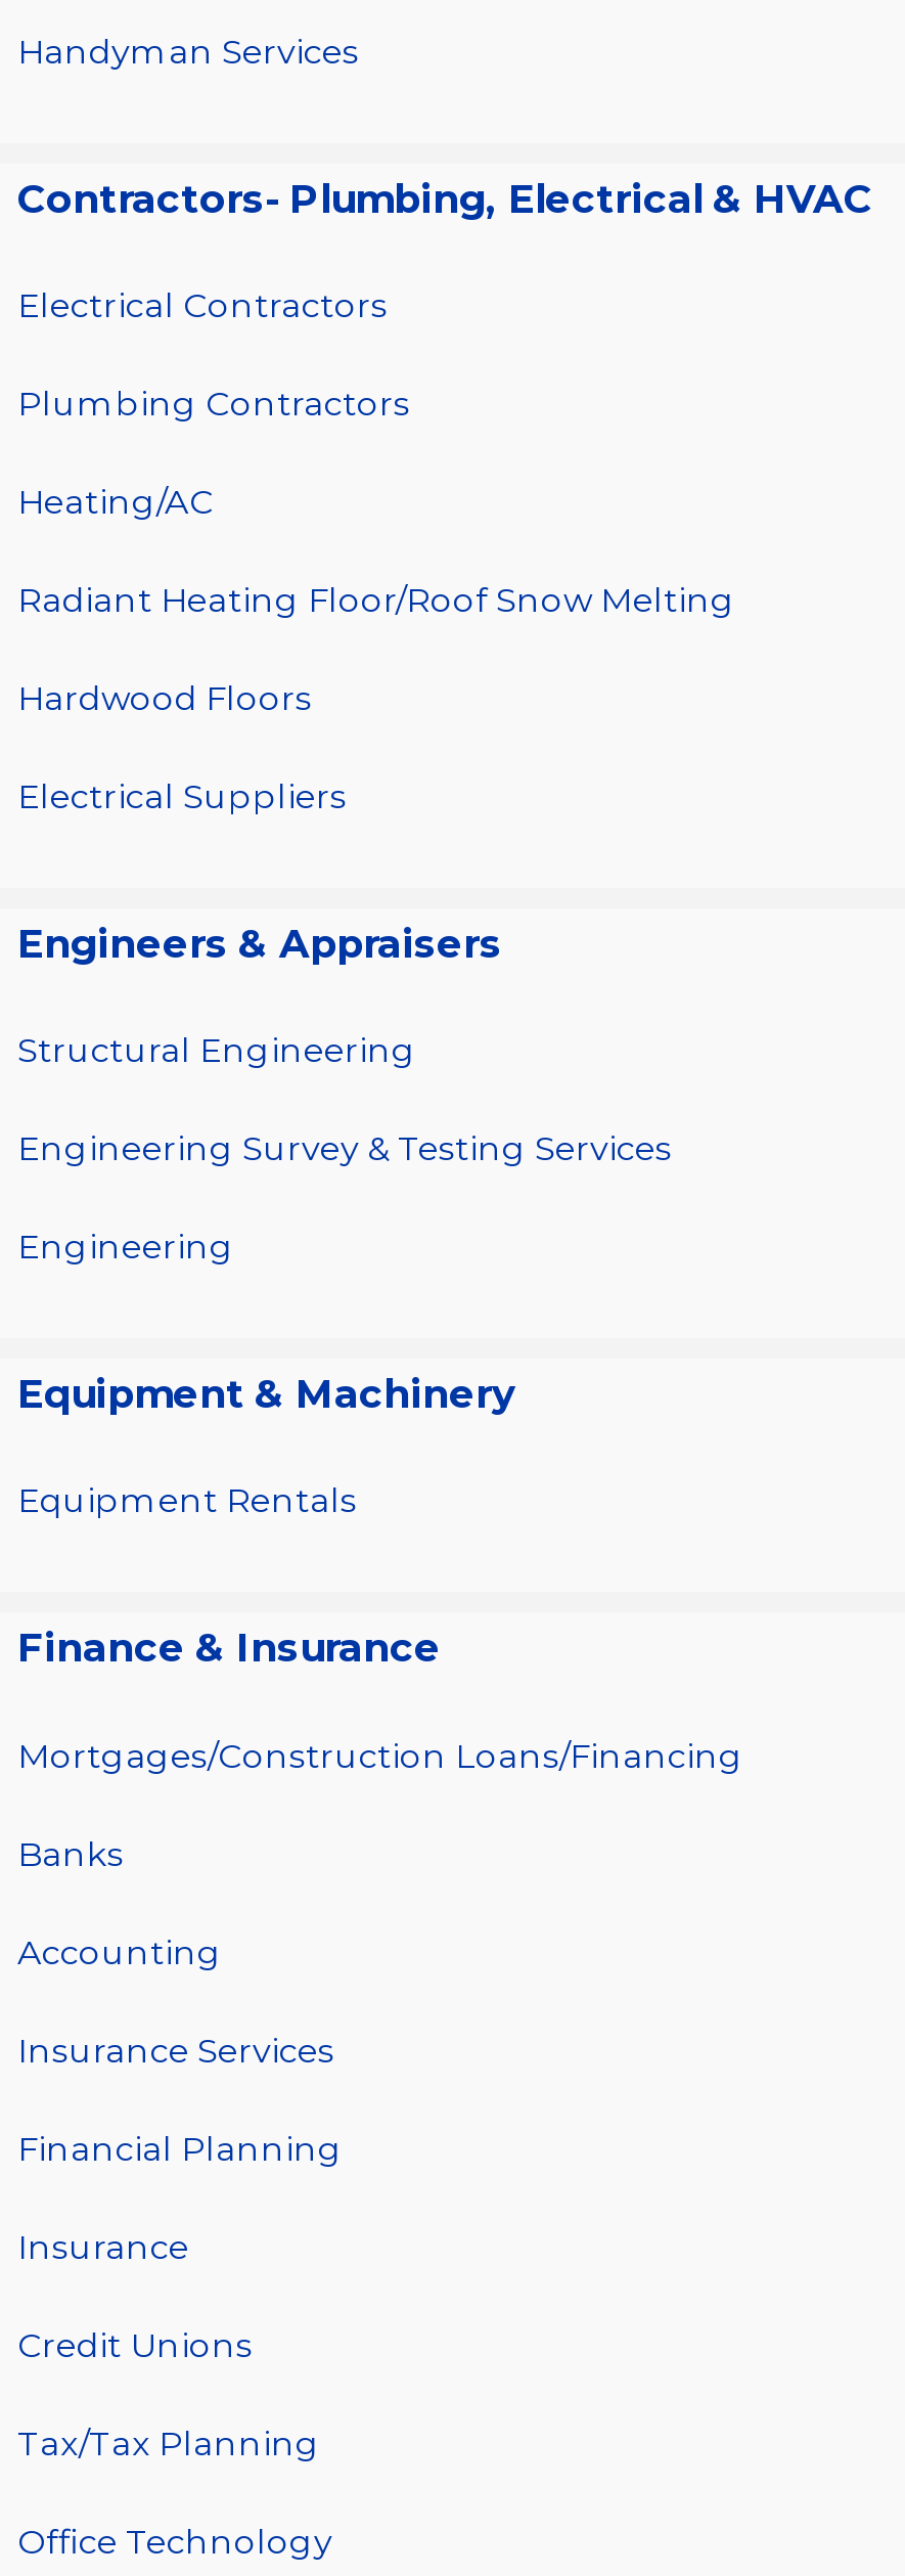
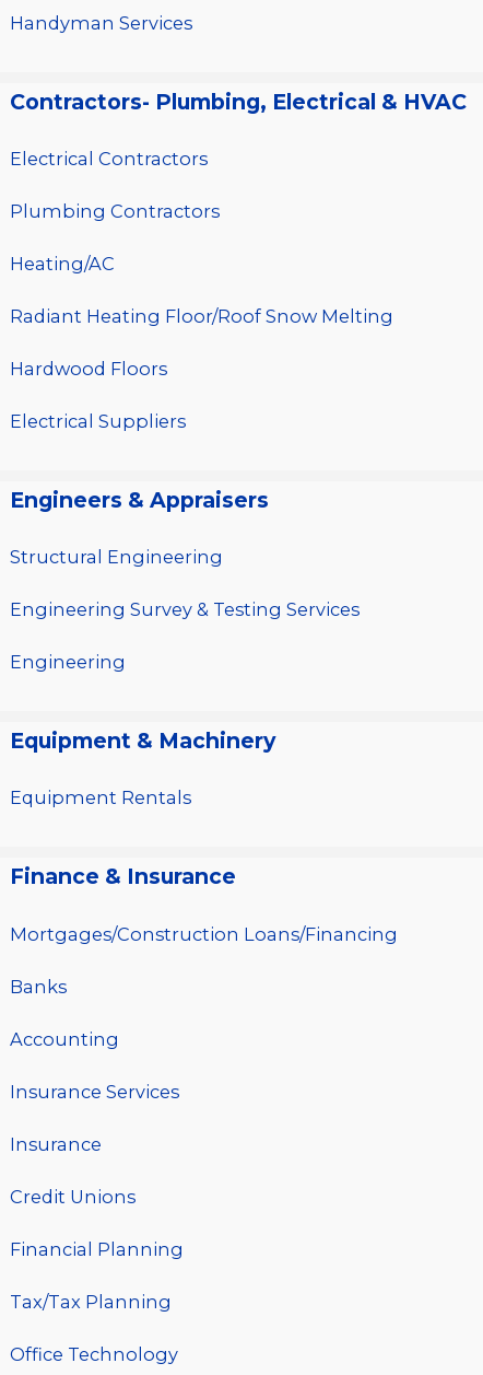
moved [17,2127,343,2168] -> [10,1238,184,1260]: Financial Planning
moved [17,2225,253,2364] -> [10,1133,136,1207]: Insurance | Credit Unions

